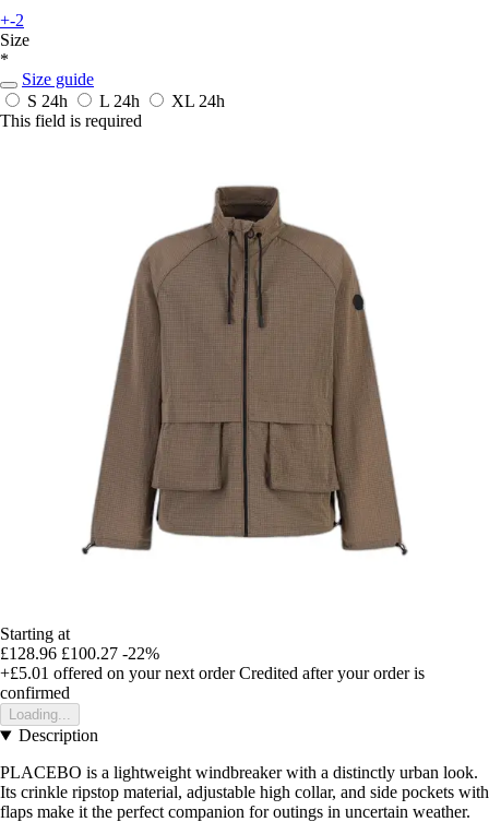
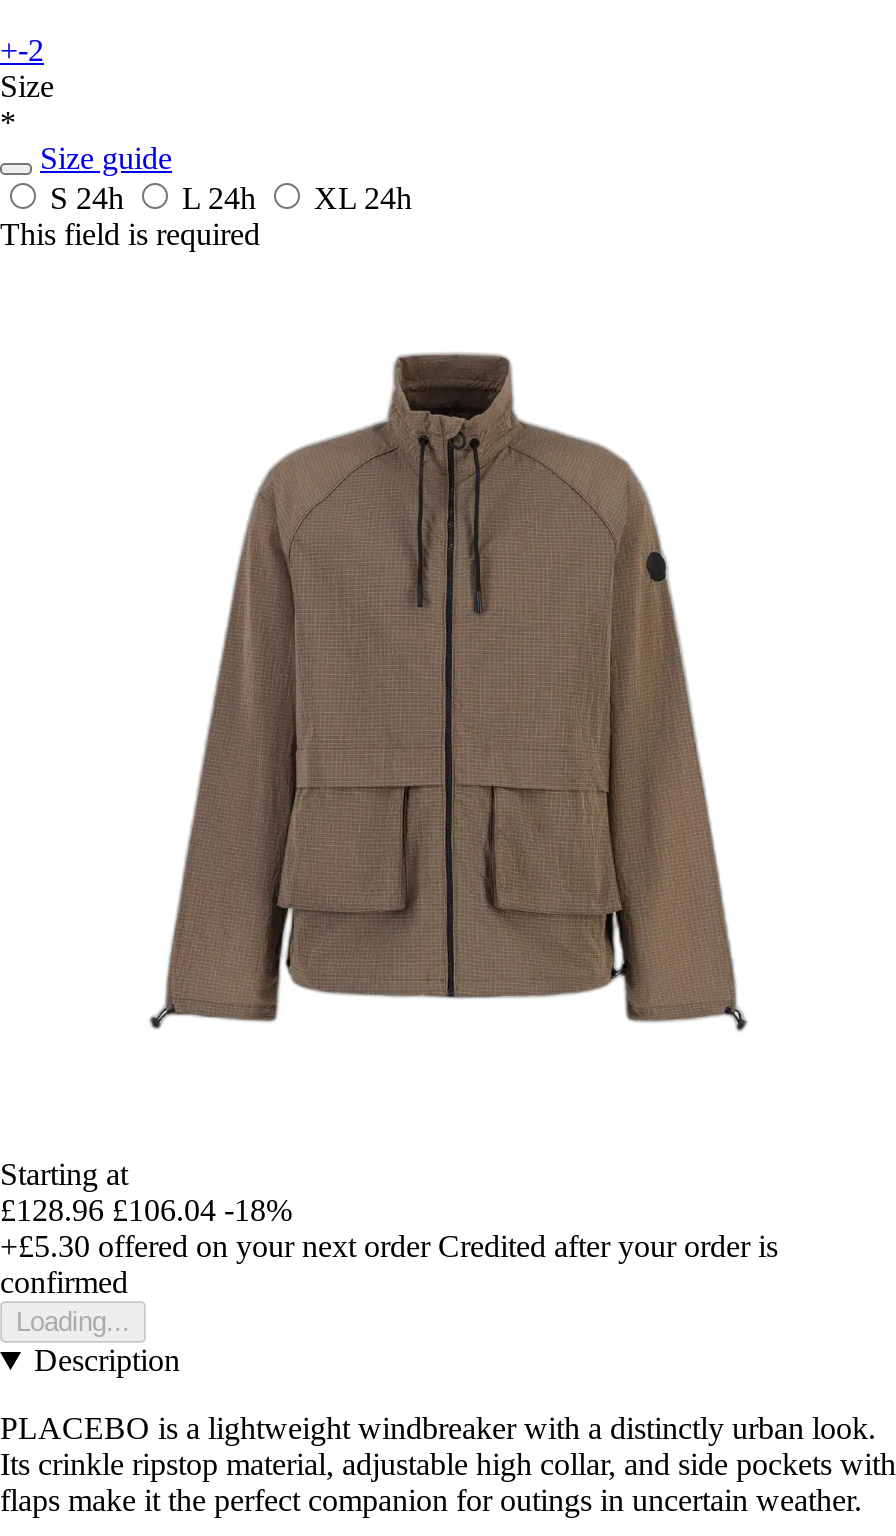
[0,644,159,663] £128.96 £100.27 -22% -> [0,1194,292,1228] £128.96 £106.04 -18%
[0,664,425,683] +£5.01 offered on your next order Credited after your order is -> [0,1230,778,1264] +£5.30 offered on your next order Credited after your order is

